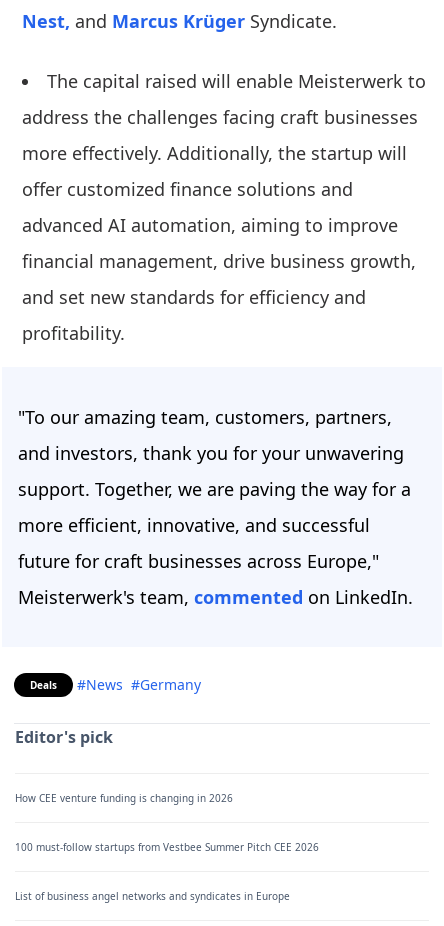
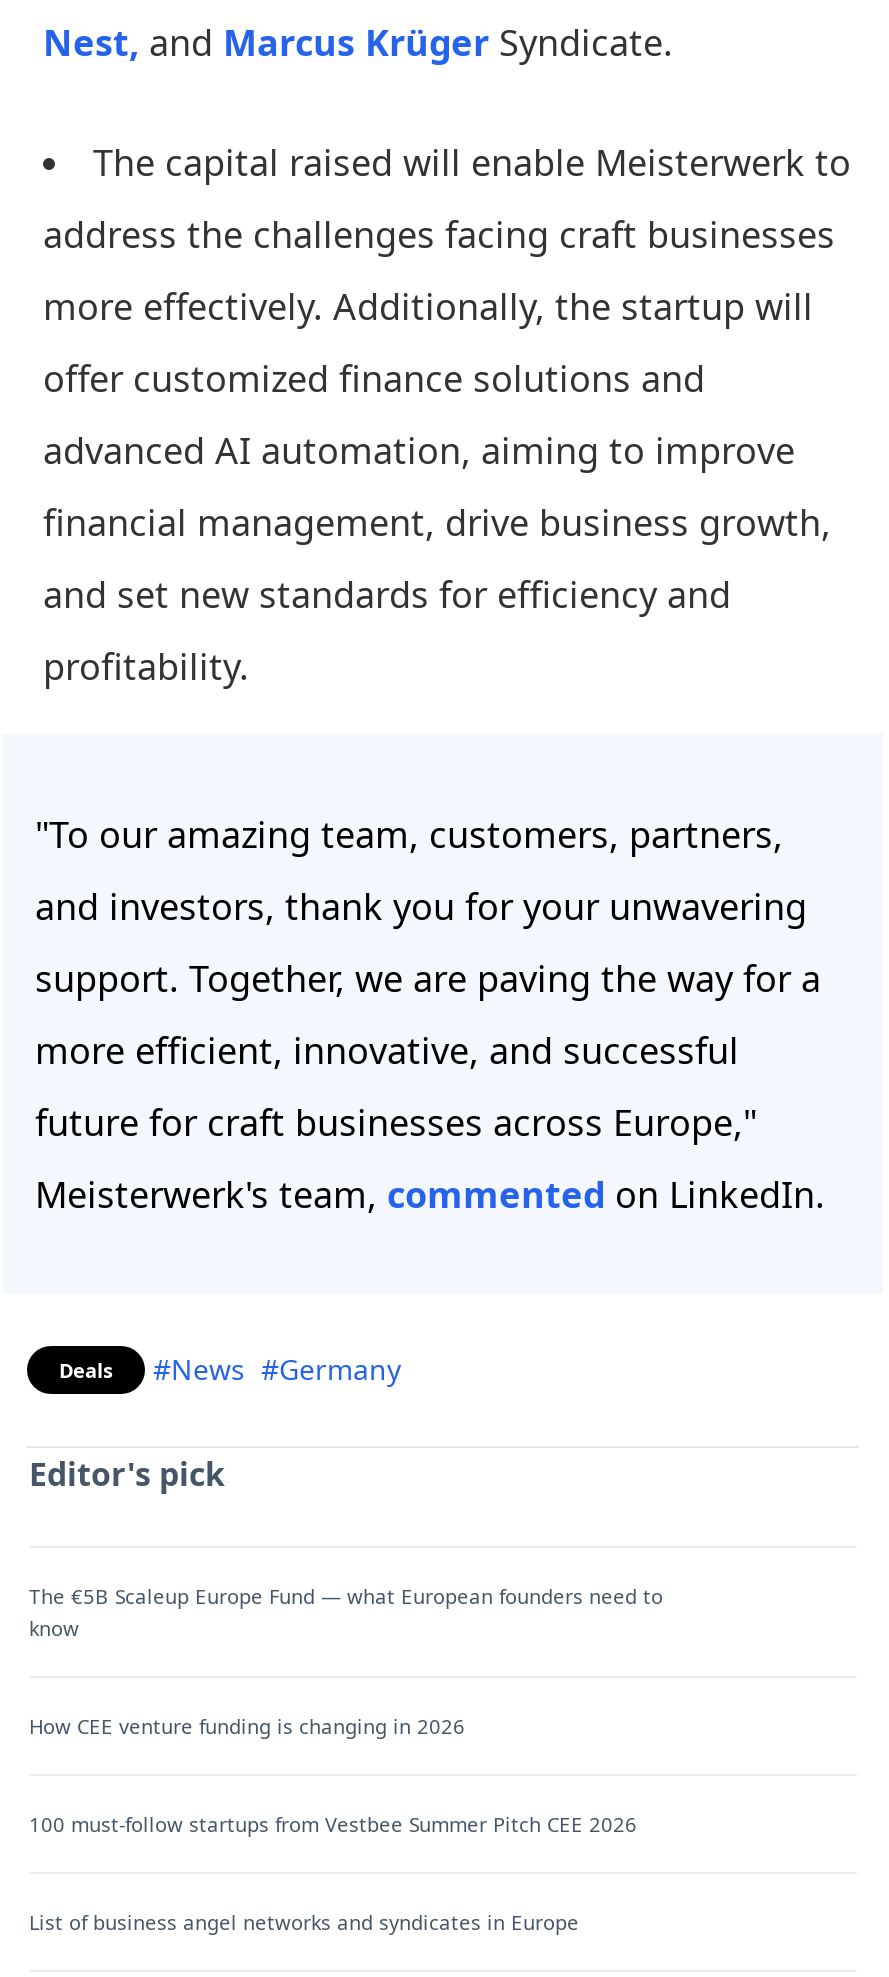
none -> [29,1581,663,1641] The €5B Scaleup Europe Fund — what European founders need to | know

